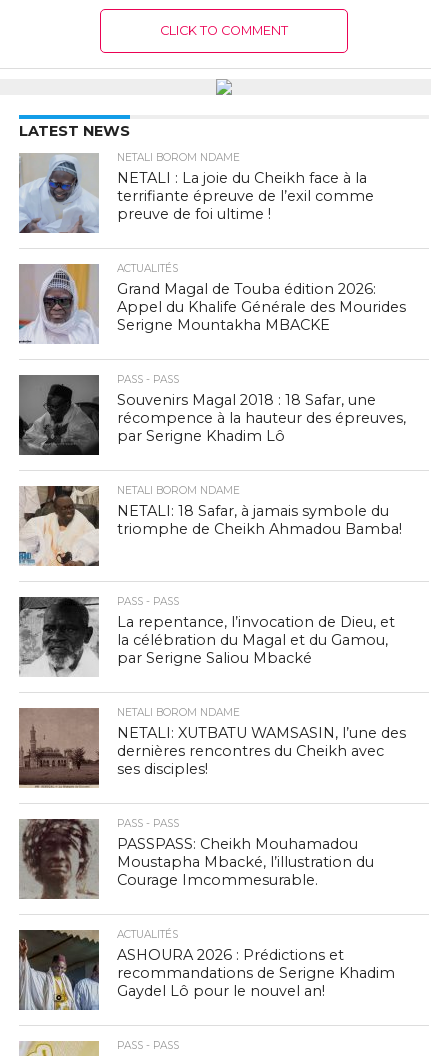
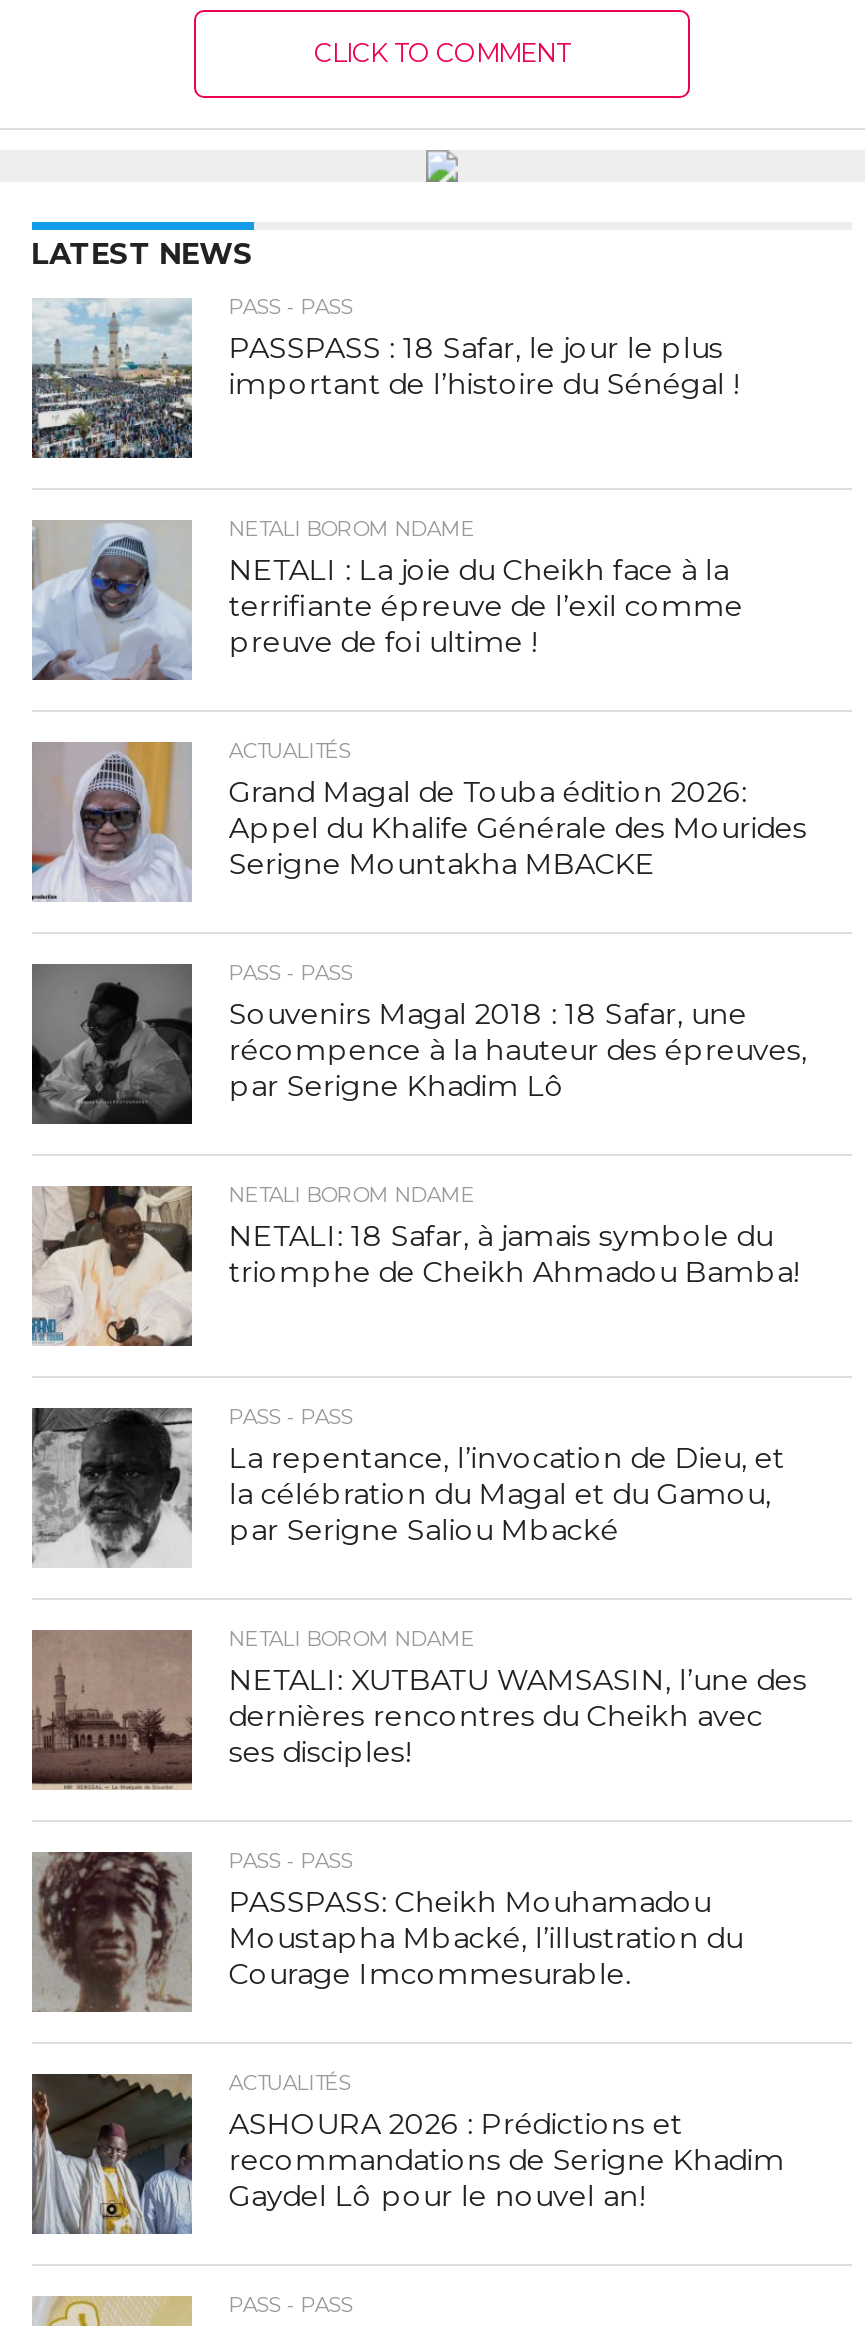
none -> [30,294,739,460] [image] | PASS - PASS | PASSPASS : 18 Safar, le jour le plus | important de l’histoire du Sénégal !

